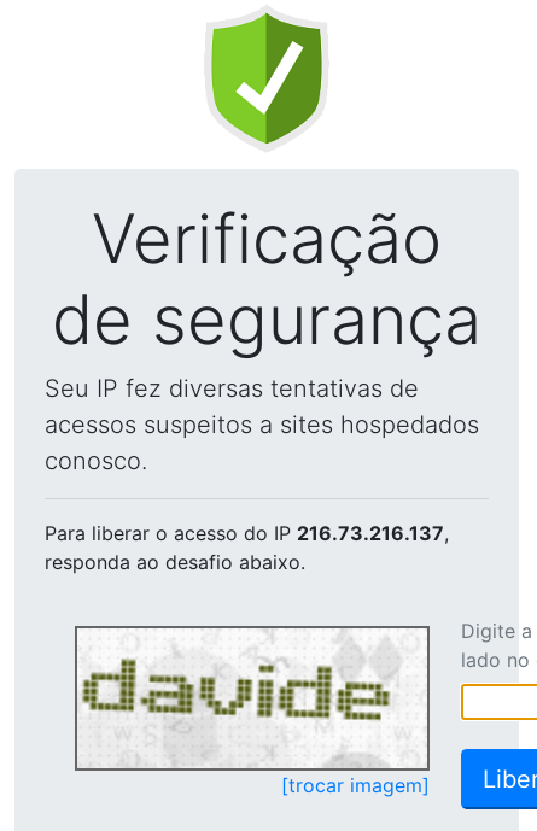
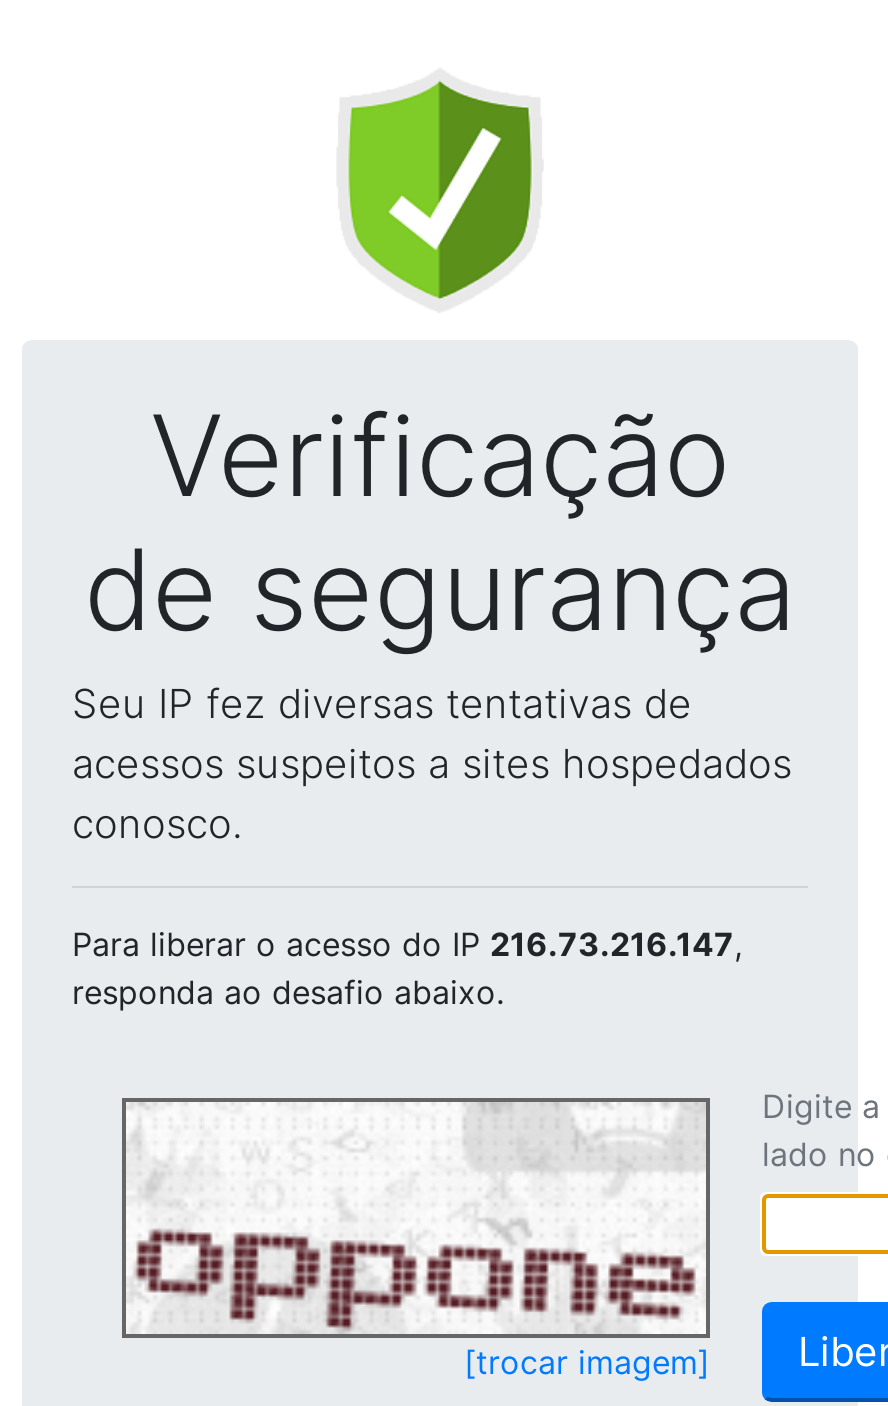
[45,521,449,545] Para liberar o acesso do IP 216.73.216.137, -> [72,924,742,964] Para liberar o acesso do IP 216.73.216.147,
[81,630,425,767] [image] -> [134,1106,700,1330] [image]

